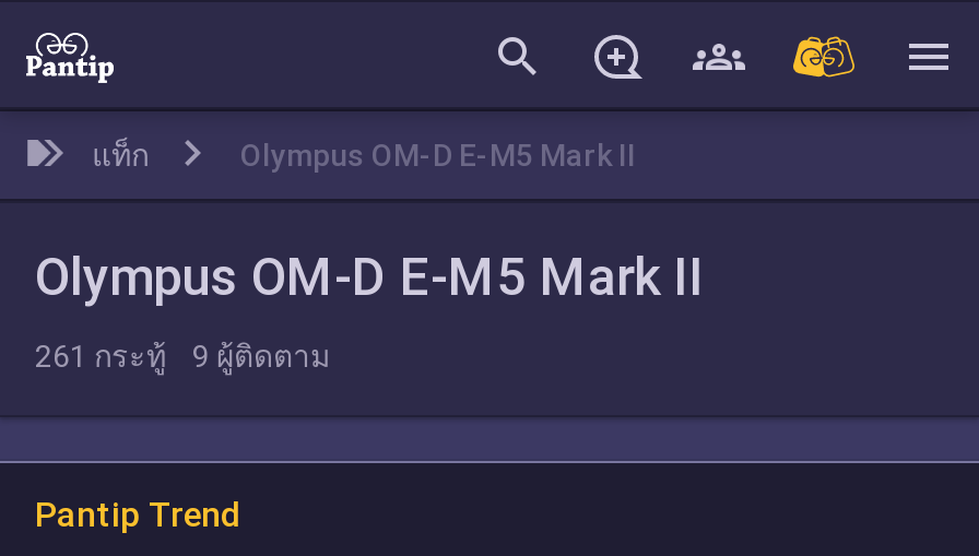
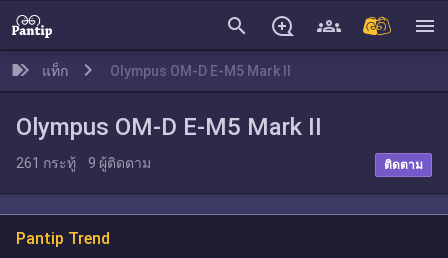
none -> [384,158,423,172] ติดตาม

